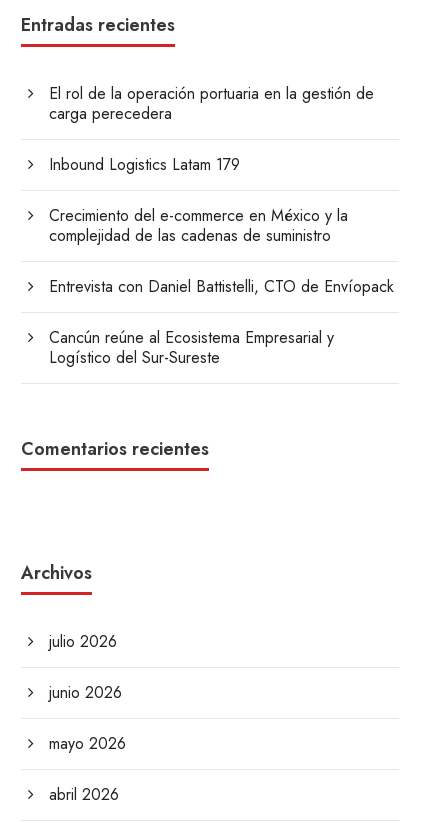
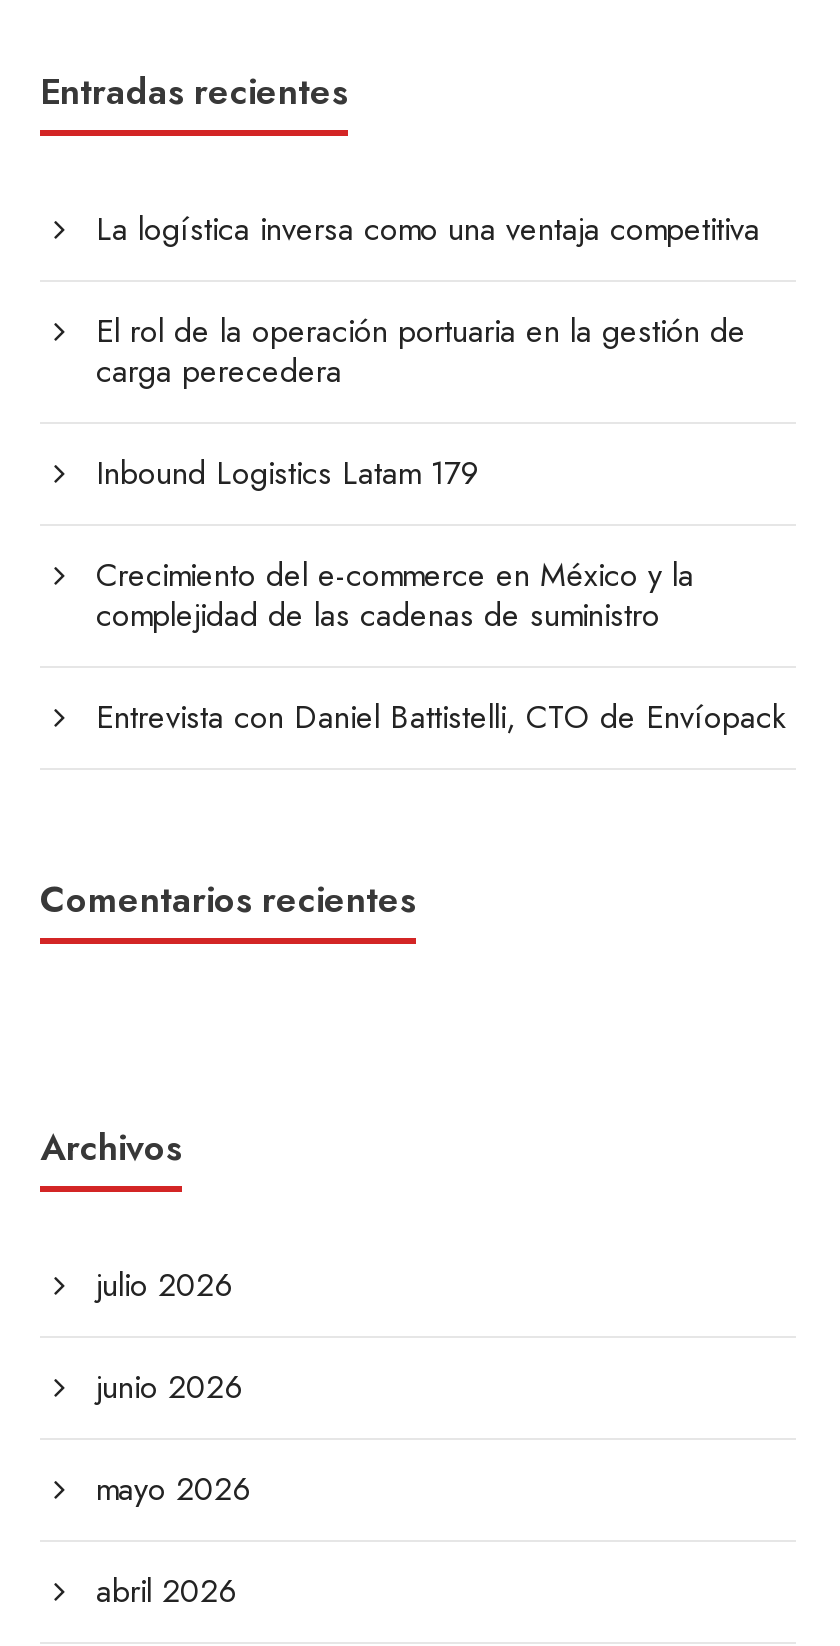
none -> [96,206,760,252] La logística inversa como una ventaja competitiva
moved [49,82,394,298] -> [96,308,786,740]: El rol de la operación portuaria en la gestión de | carga perecedera | Inbound Logistics Latam 179 | Crecimiento del e-commerce en México y la | complejidad de las cadenas de suministro | Entrevista con Daniel Battistelli, CTO de Envíopack
[49,326,334,369] Cancún reúne al Ecosistema Empresarial y | Logístico del Sur-Sureste -> none

